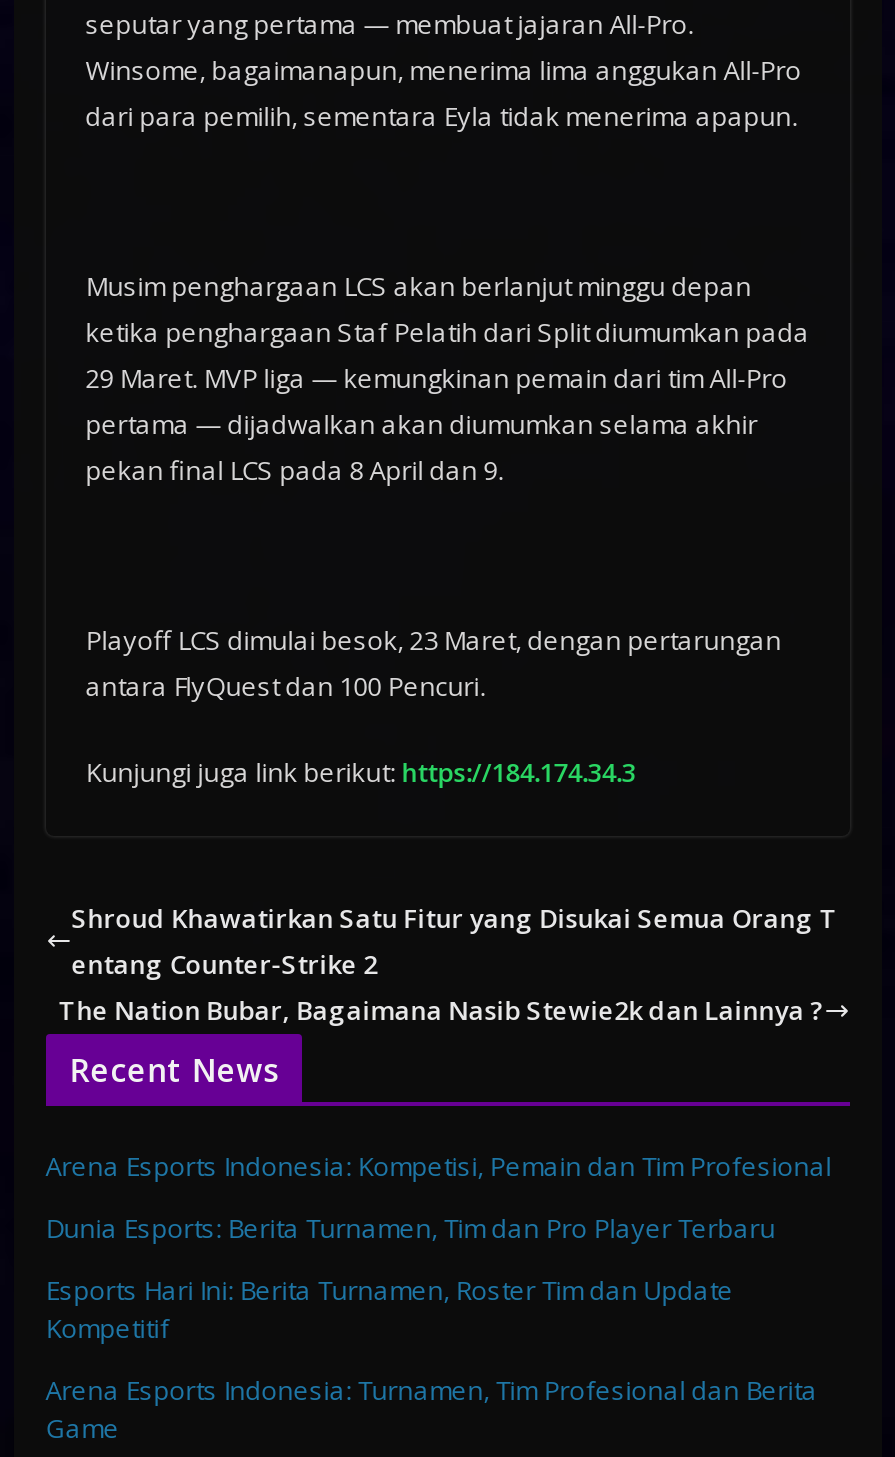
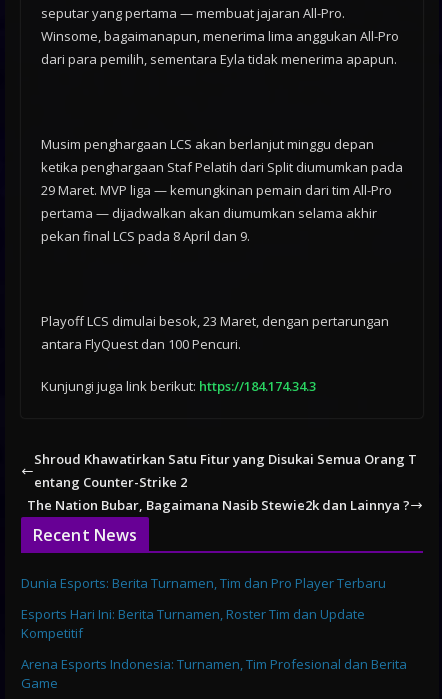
[45,1148,831,1184] Arena Esports Indonesia: Kompetisi, Pemain dan Tim Profesional -> none

